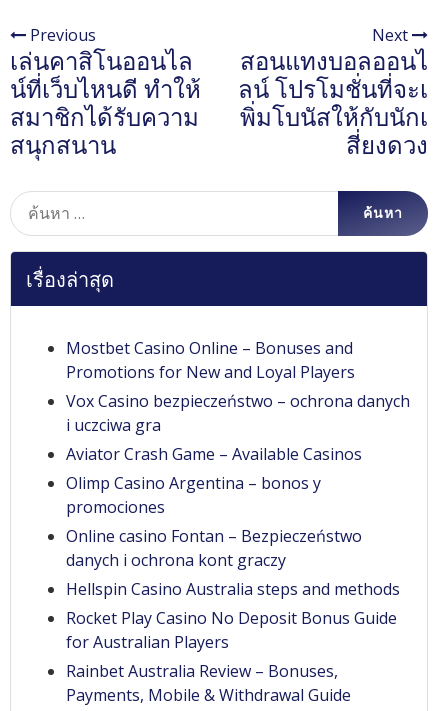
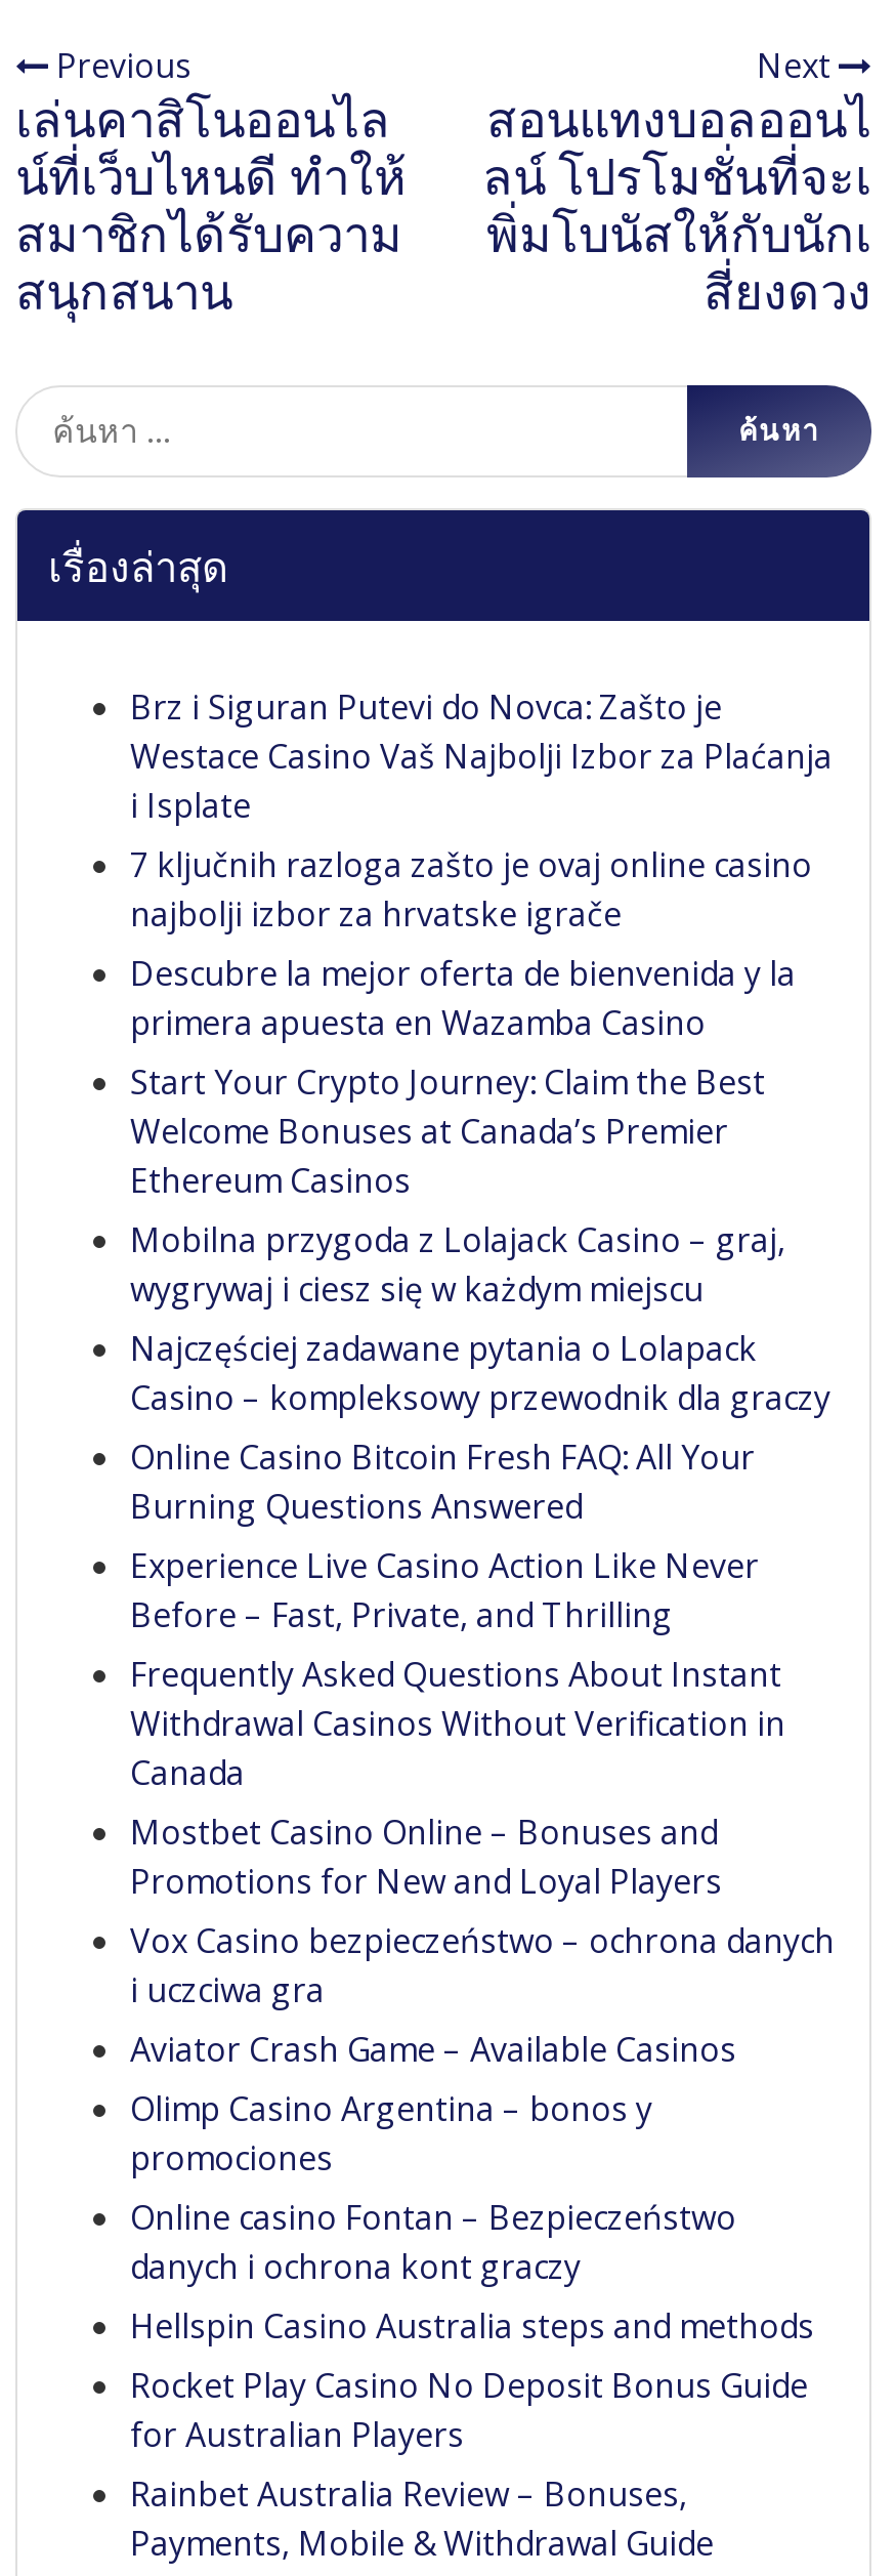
none -> [130,684,833,1795] Brz i Siguran Putevi do Novca: Zašto je | Westace Casino Vaš Najbolji Izbor za Plaćanja | i Isplate | 7 ključnih razloga zašto je ovaj online casino | najbolji izbor za hrvatske igrače | Descubre la mejor oferta de bienvenida y la | primera apuesta en Wazamba Casino | Start Your Crypto Journey: Claim the Best | Welcome Bonuses at Canada’s Premier | Ethereum Casinos | Mobilna przygoda z Lolajack Casino – graj, | wygrywaj i ciesz się w każdym miejscu | Najczęściej zadawane pytania o Lolapack | Casino – kompleksowy przewodnik dla graczy | Online Casino Bitcoin Fresh FAQ: All Your | Burning Questions Answered | Experience Live Casino Action Like Never | Before – Fast, Private, and Thrilling | Frequently Asked Questions About Instant | Withdrawal Casinos Without Verification in | Canada

